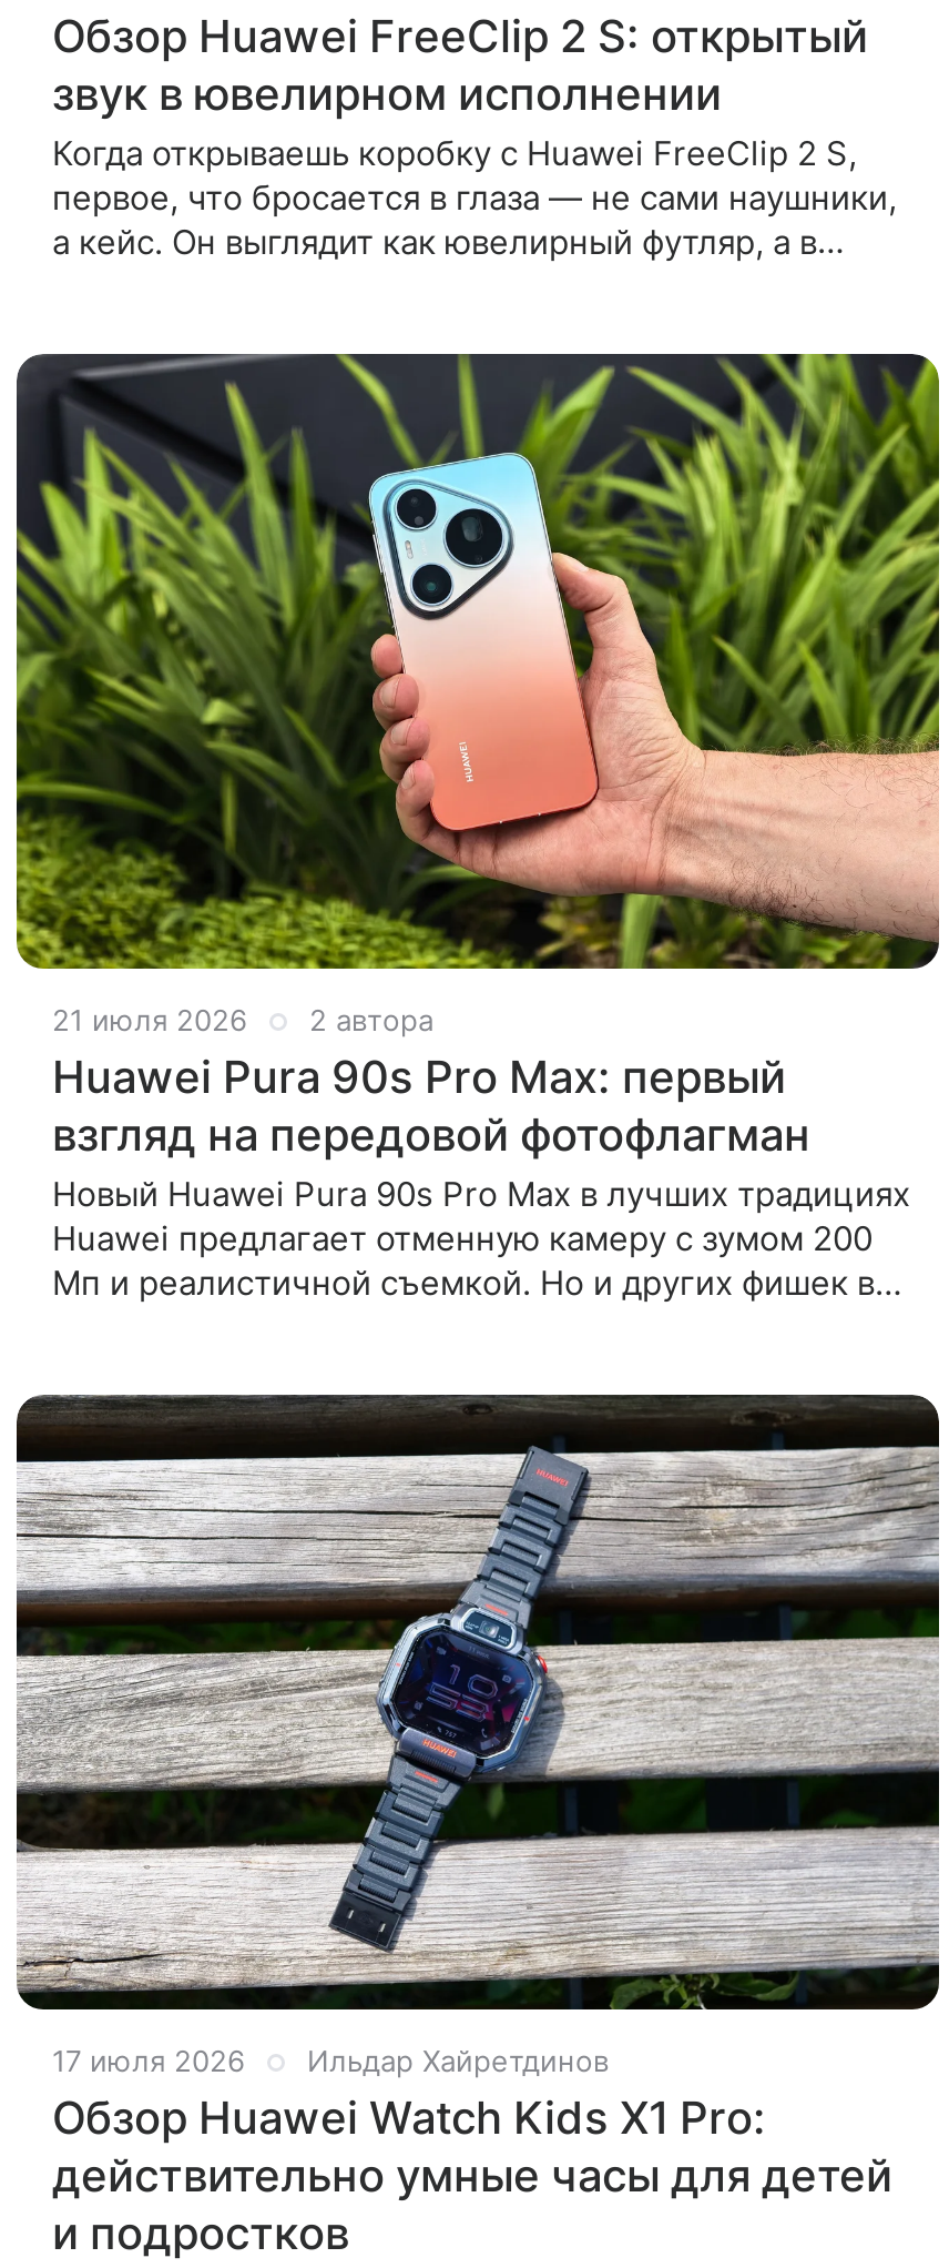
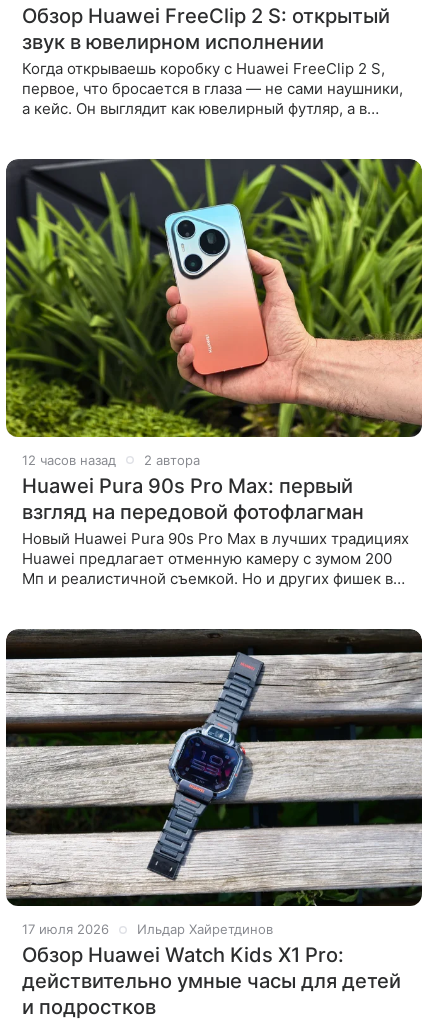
[52,1002,433,1038] 21 июля 2026 2 автора -> [22,452,200,468] 12 часов назад 2 автора

